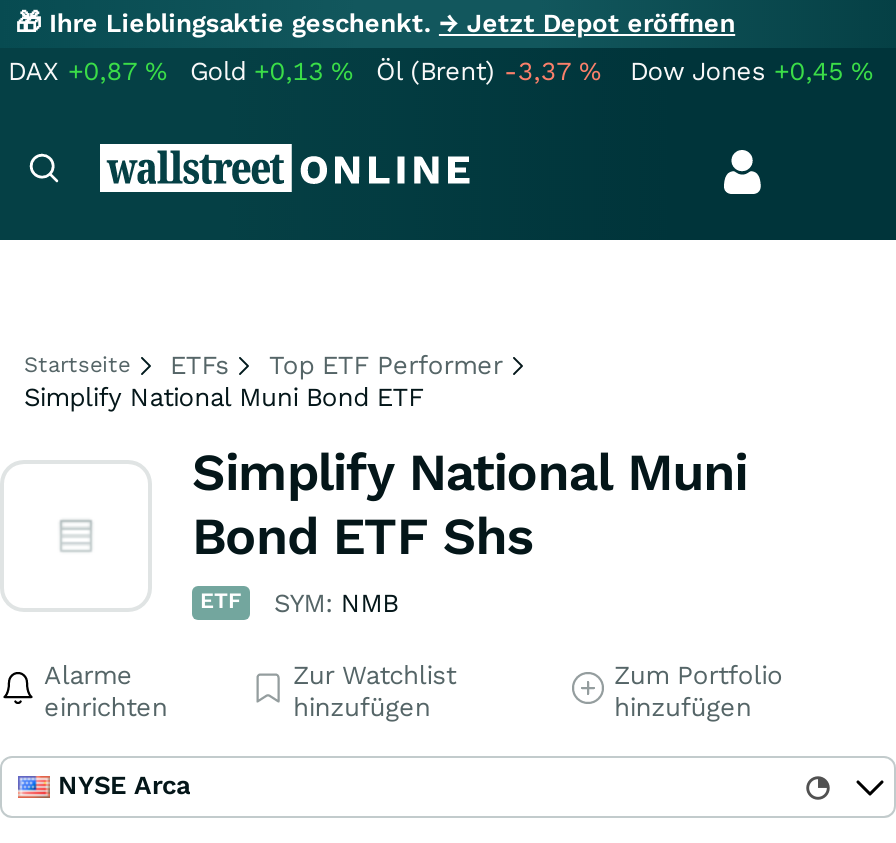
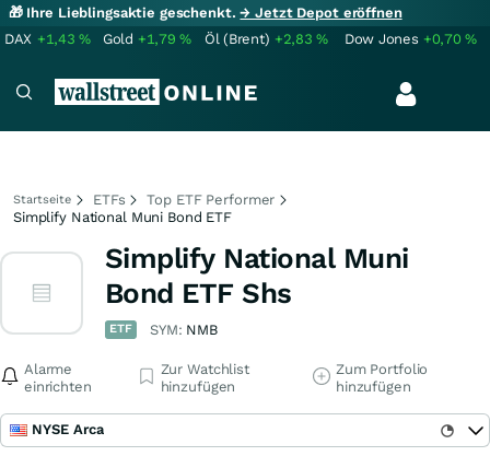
[8,56,166,86] DAX +0,87% -> [4,31,91,47] DAX +1,43%
[190,56,352,86] Gold +0,13% -> [103,31,192,47] Gold +1,79%
[376,56,600,86] Öl (Brent) -3,37% -> [205,31,328,47] Öl (Brent) +2,83%
[630,56,872,86] Dow Jones +0,45% -> [345,31,477,47] Dow Jones +0,70%

